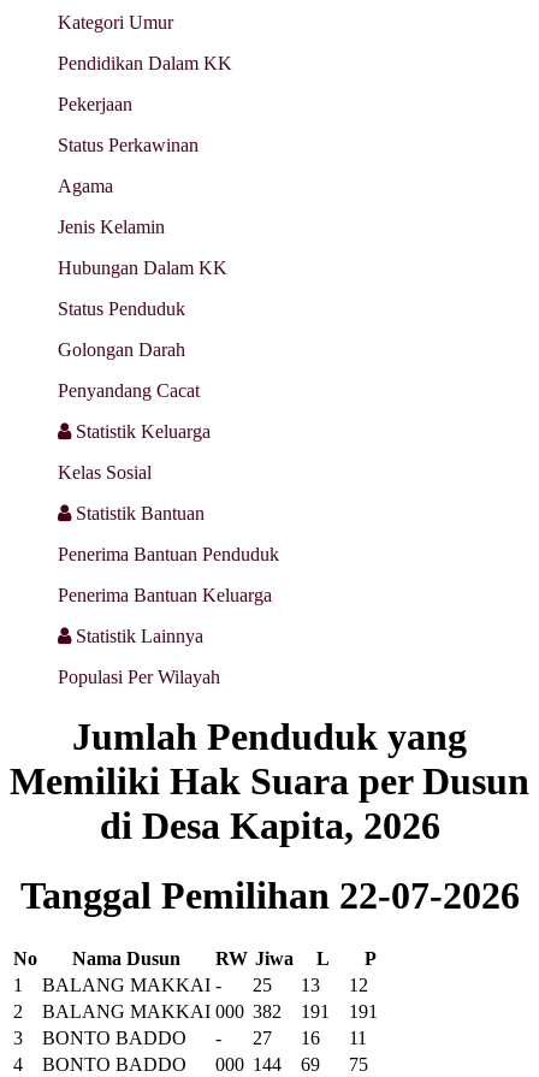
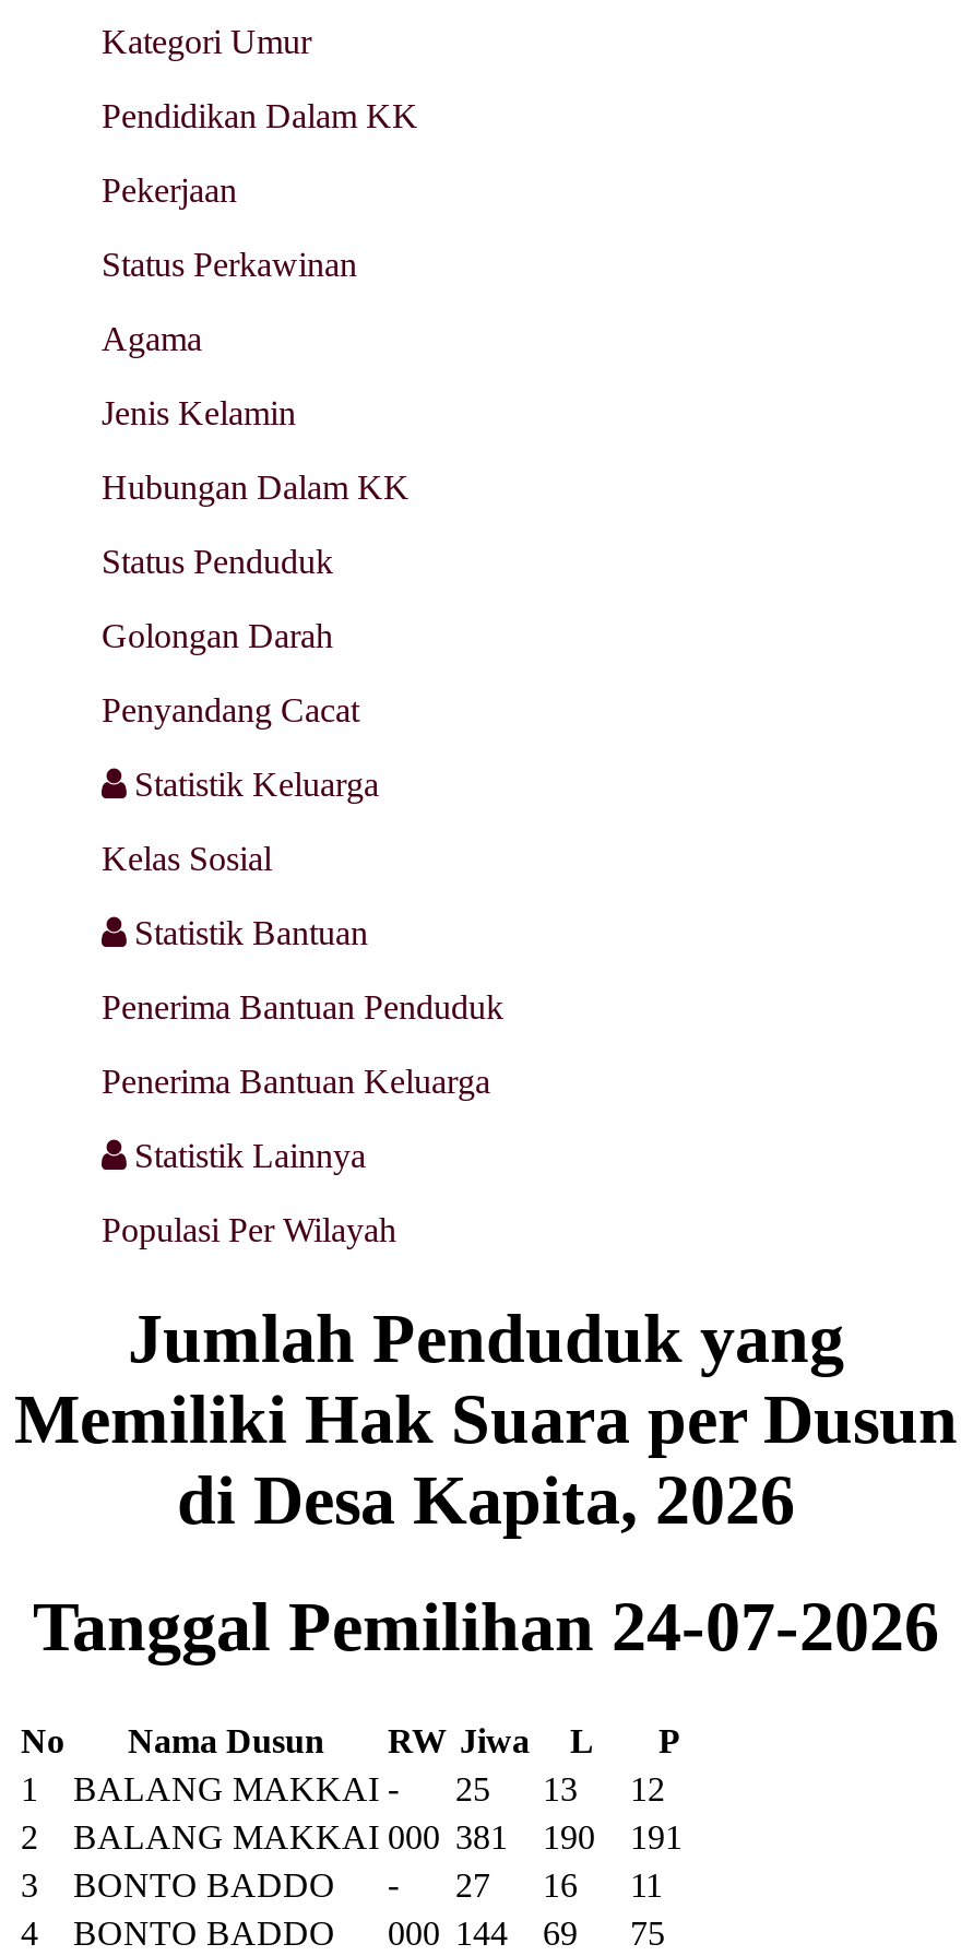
[20,874,519,917] Tanggal Pemilihan 22-07-2026 -> [33,1587,939,1666] Tanggal Pemilihan 24-07-2026
[42,1001,282,1021] BALANG MAKKAI 000 382 -> [73,1818,508,1855] BALANG MAKKAI 000 381
[301,1001,330,1021] 191 -> [543,1818,595,1855] 190

